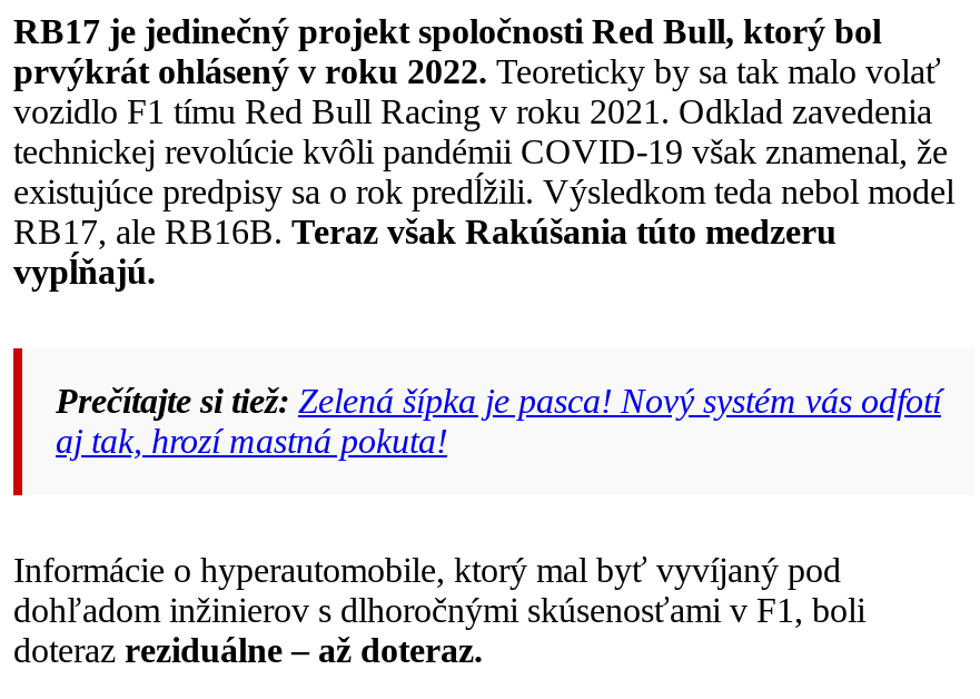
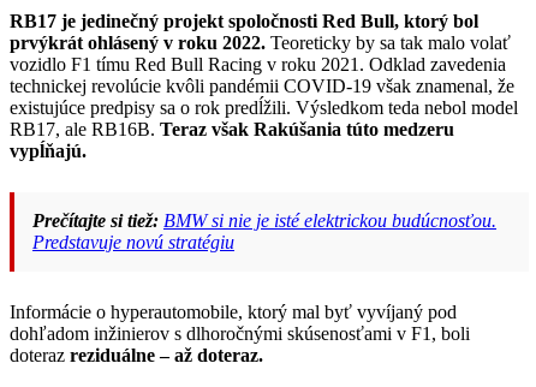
[56,381,941,459] Prečítajte si tiež: Zelená šípka je pasca! Nový systém vás odfotí | aj tak, hrozí mastná pokuta! -> [32,210,496,252] Prečítajte si tiež: BMW si nie je isté elektrickou budúcnosťou. | Predstavuje novú stratégiu

